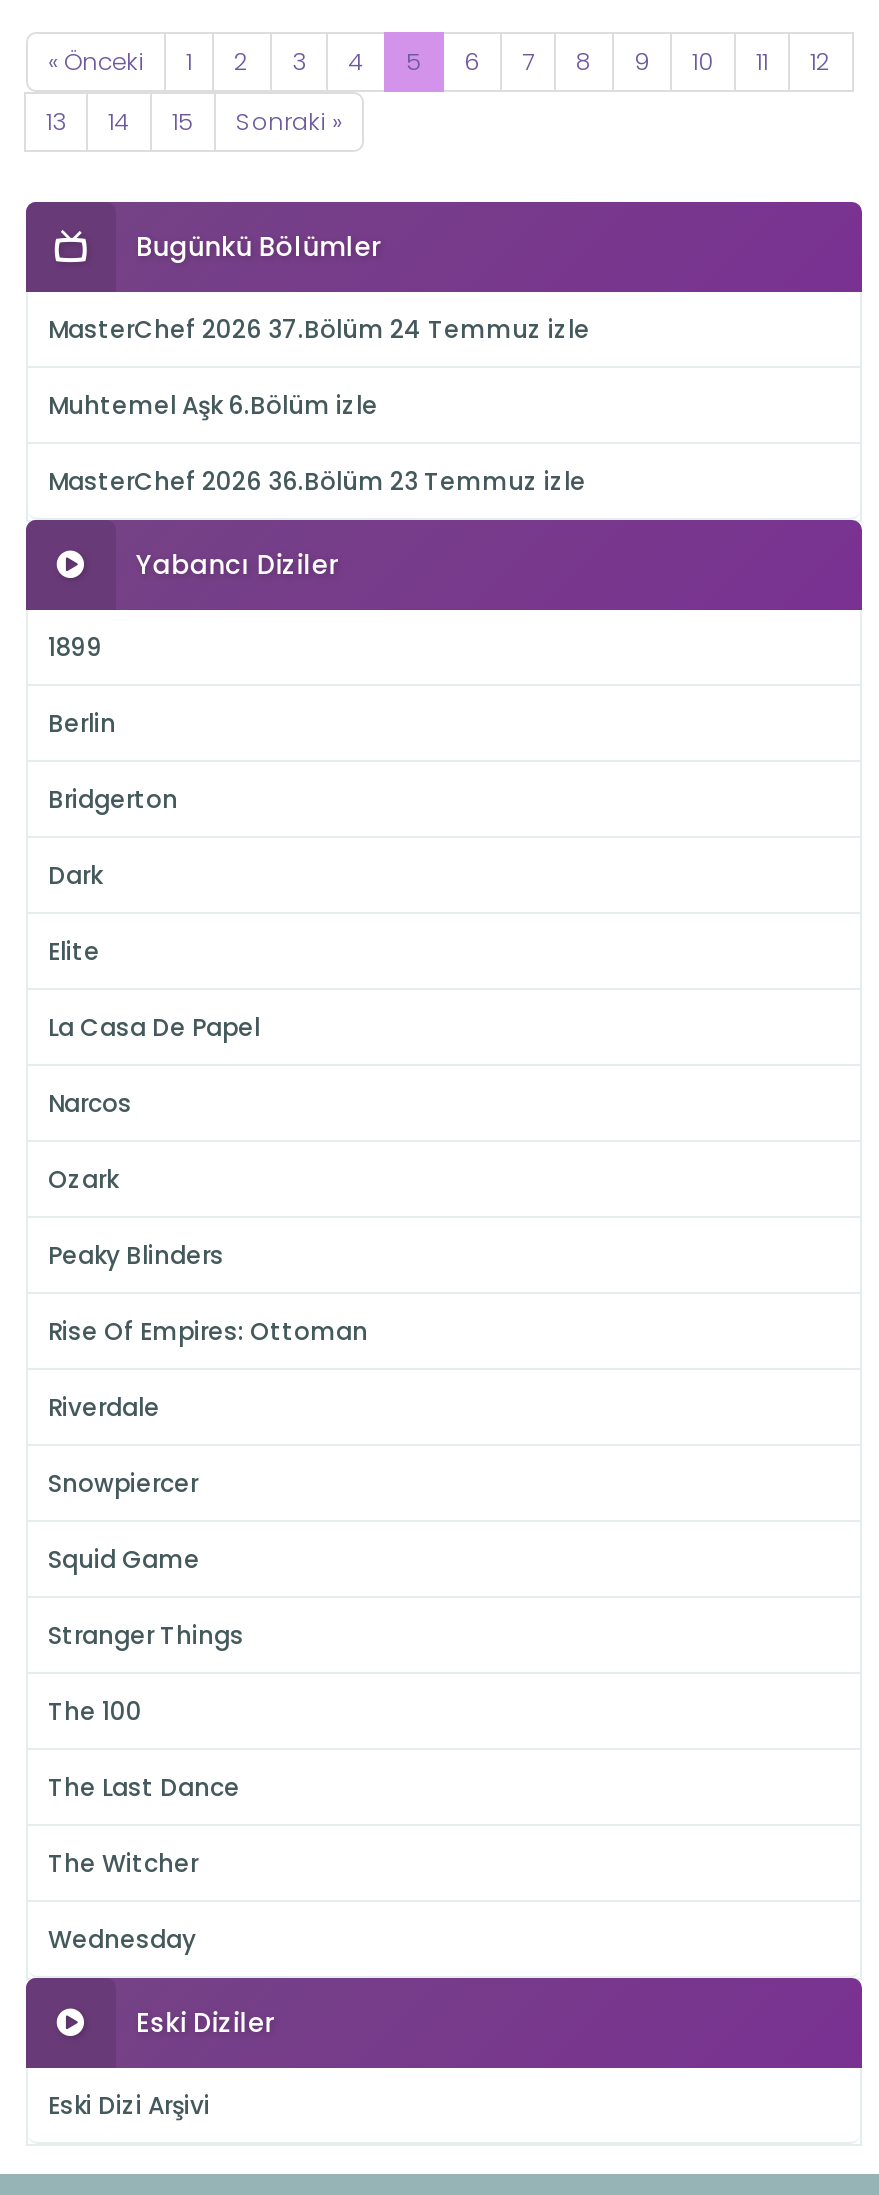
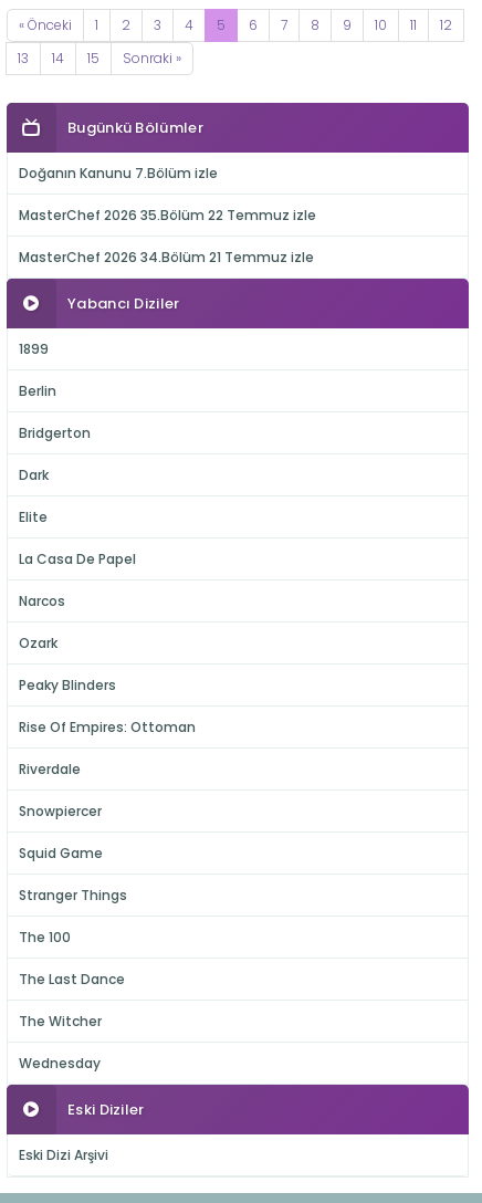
[48,312,590,346] MasterChef 2026 37.Bölüm 24 Temmuz izle -> [19,164,218,182] Doğanın Kanunu 7.Bölüm izle
[48,388,378,422] Muhtemel Aşk 6.Bölüm izle -> [19,206,316,224] MasterChef 2026 35.Bölüm 22 Temmuz izle
[48,464,586,498] MasterChef 2026 36.Bölüm 23 Temmuz izle -> [19,248,314,266] MasterChef 2026 34.Bölüm 21 Temmuz izle

